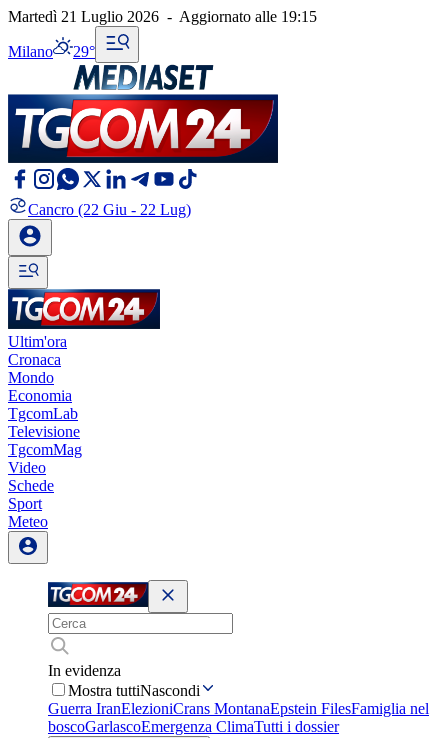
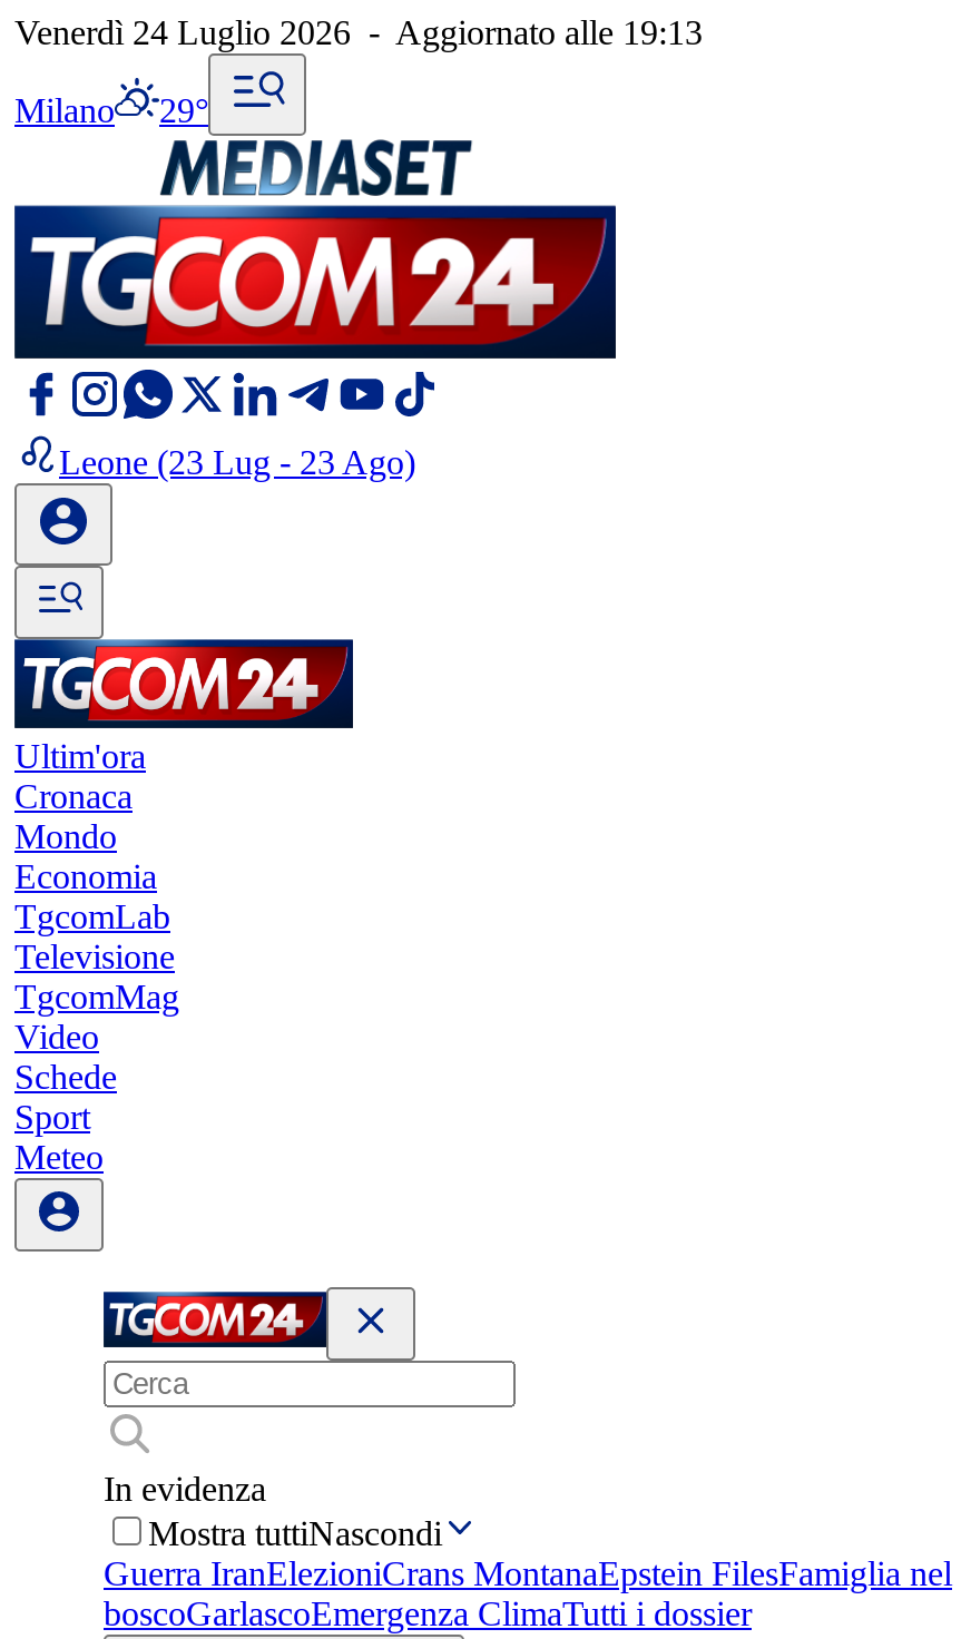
[8,8,317,25] Martedì 21 Luglio 2026 - Aggiornato alle 19:15 -> [14,13,703,51] Venerdì 24 Luglio 2026 - Aggiornato alle 19:13
[28,201,191,218] Cancro (22 Giu - 22 Lug) -> [59,443,415,481] Leone (23 Lug - 23 Ago)

